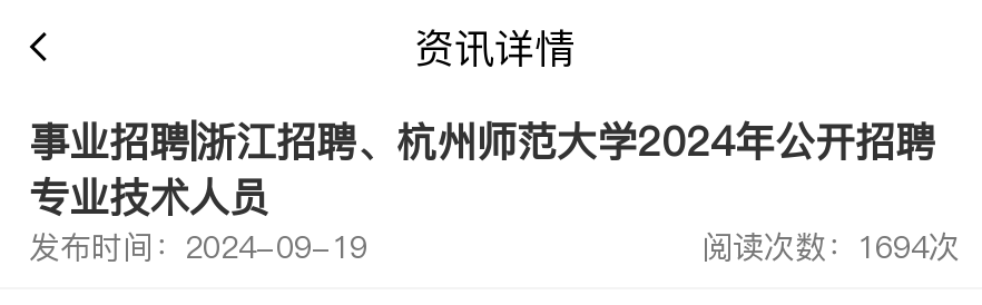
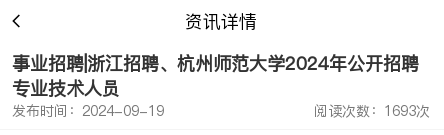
[701,225,960,269] 阅读次数：1694次 -> [314,101,430,121] 阅读次数：1693次

